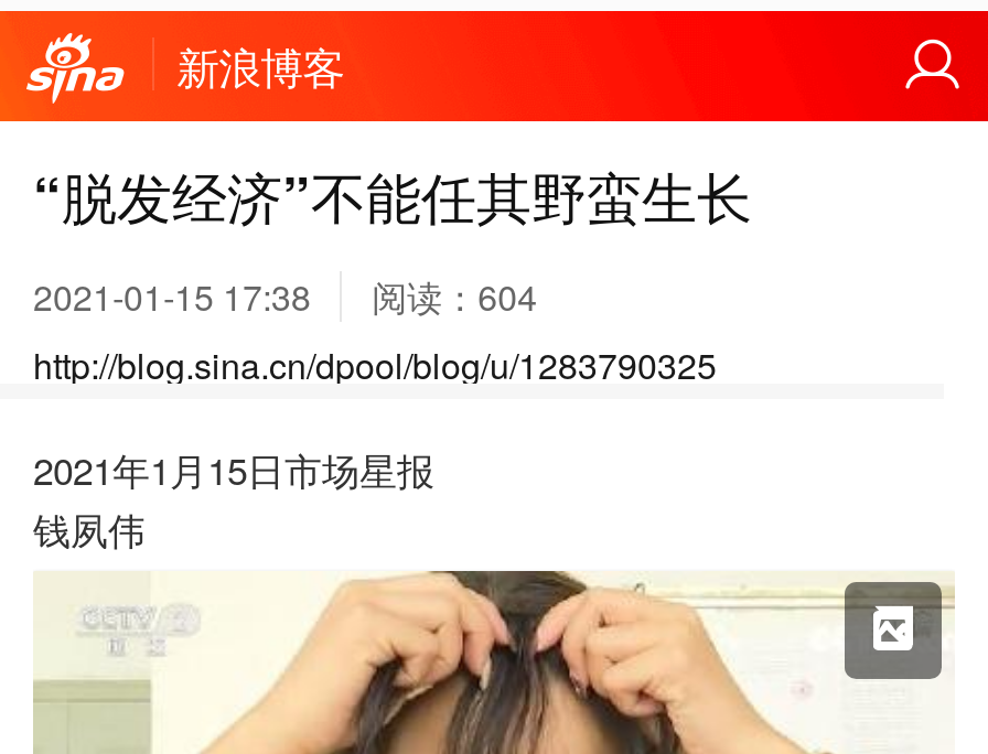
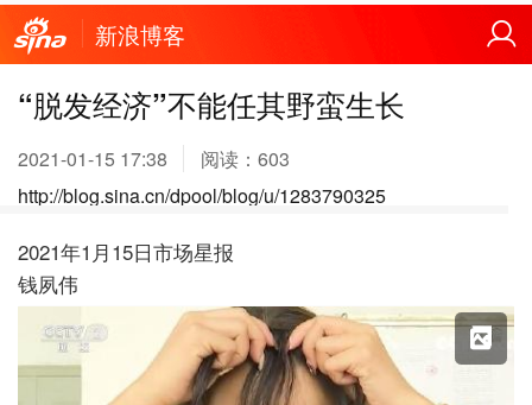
[33,271,537,322] 2021-01-15 17:38 阅读：604 -> [18,145,289,172] 2021-01-15 17:38 阅读：603

